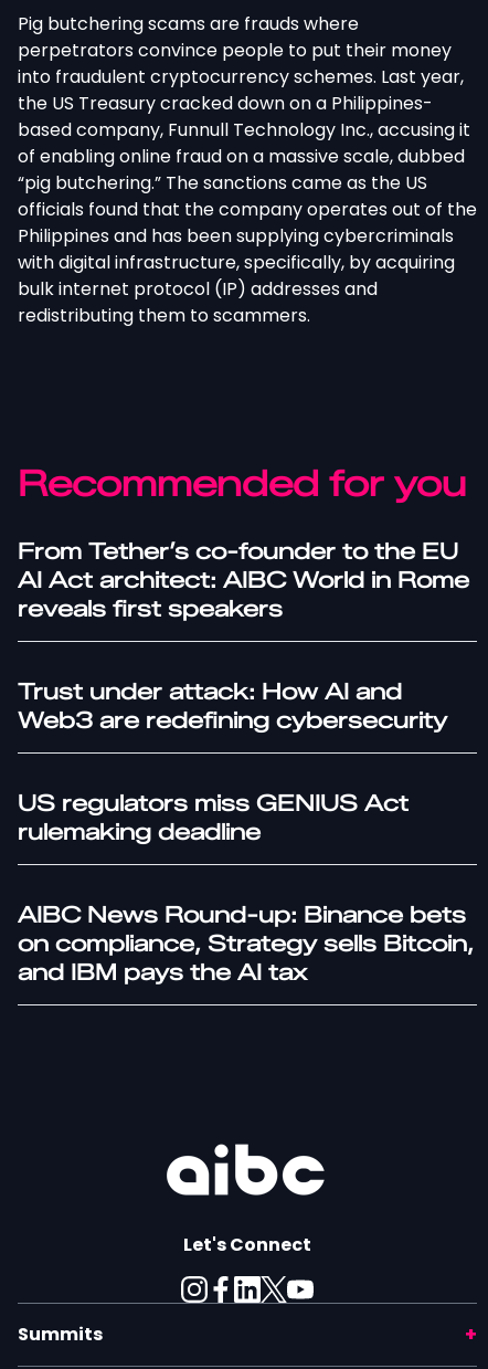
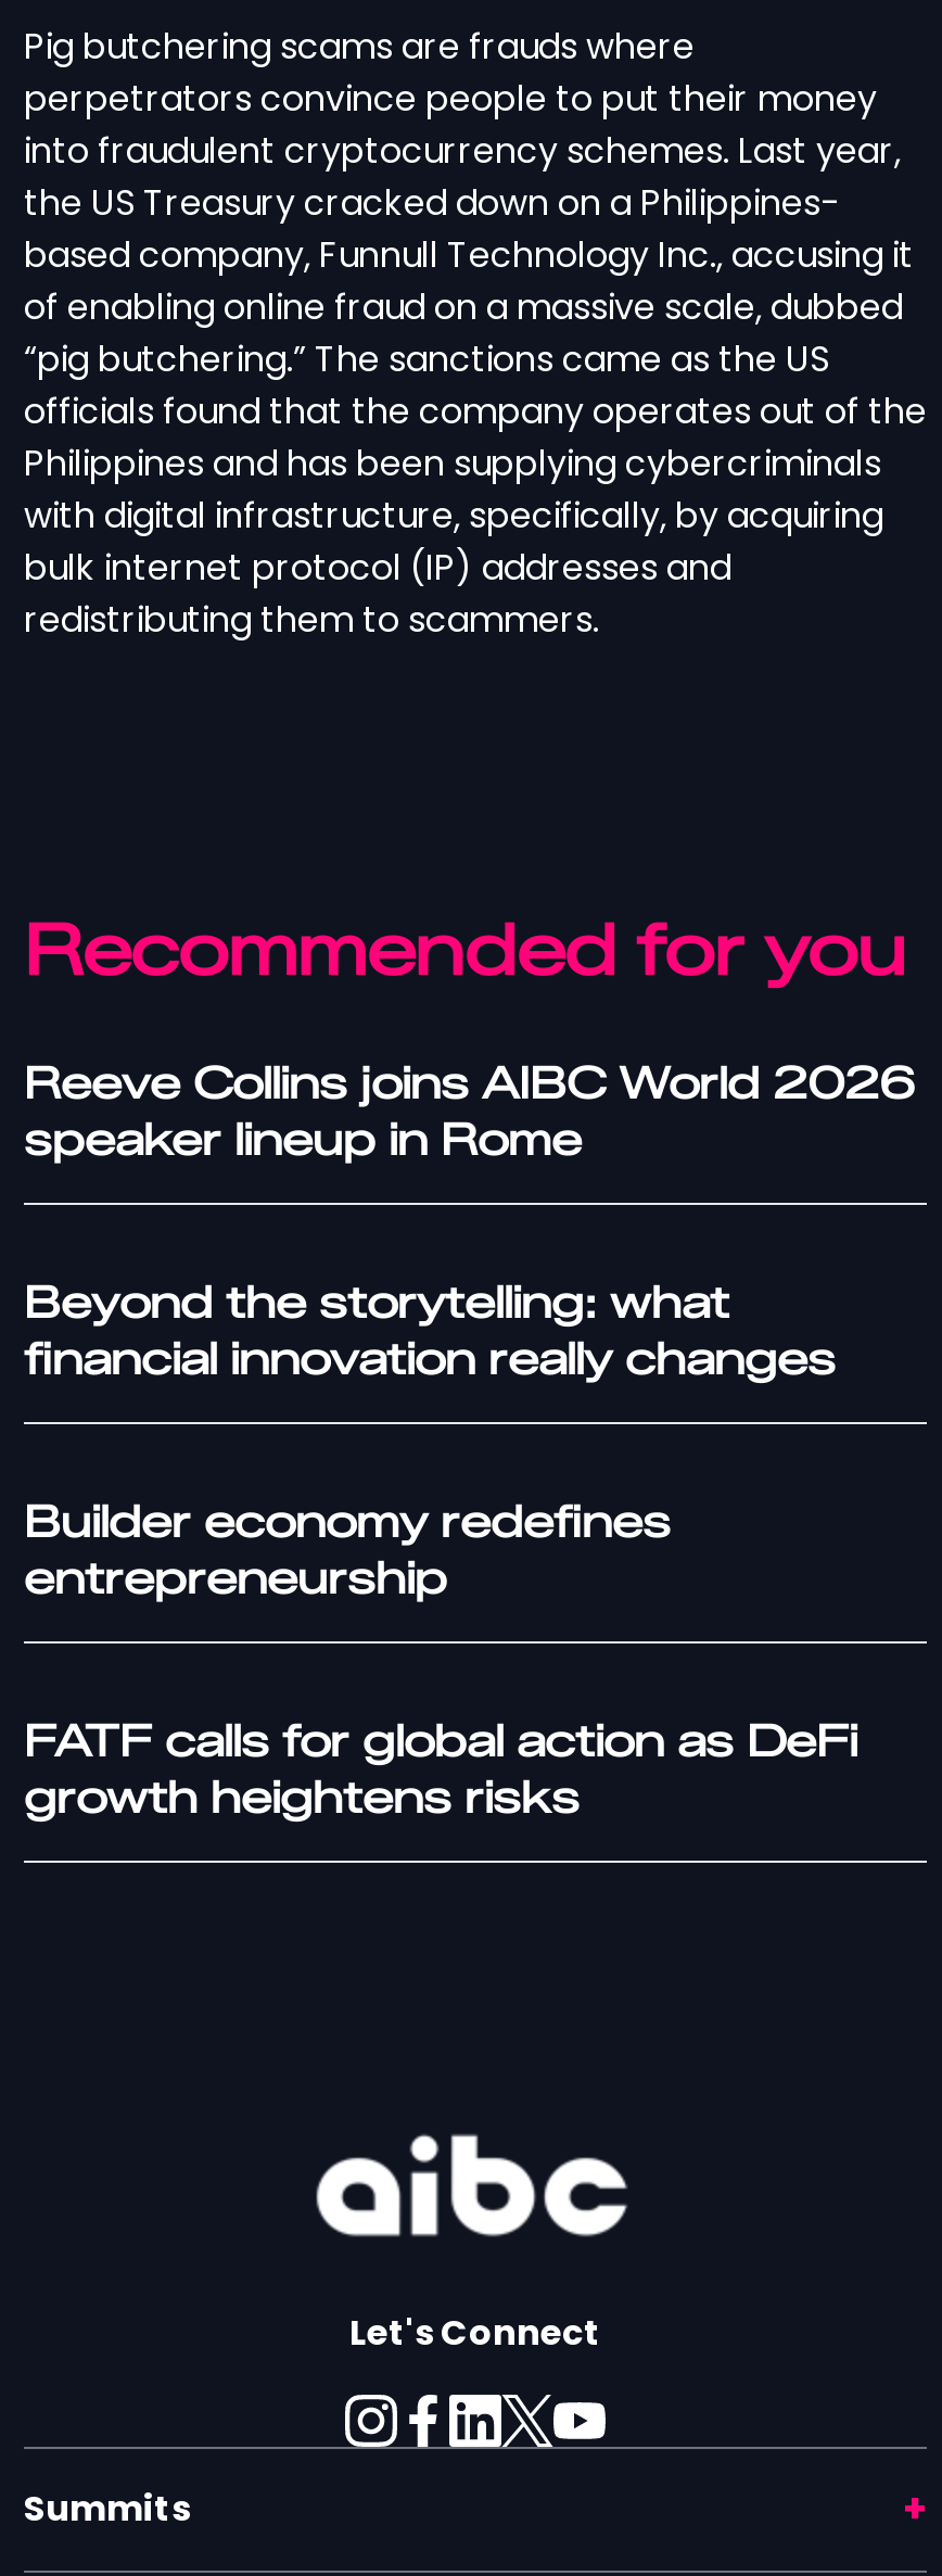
[18,538,469,622] From Tether’s co-founder to the EU | AI Act architect: AIBC World in Rome | reveals first speakers -> [24,1057,916,1165] Reeve Collins joins AIBC World 2026 | speaker lineup in Rome
[18,678,447,733] Trust under attack: How AI and | Web3 are redefining cybersecurity -> [24,1276,836,1385] Beyond the storytelling: what | financial innovation really changes
[18,790,409,845] US regulators miss GENIUS Act | rulemaking deadline -> [24,1495,671,1604] Builder economy redefines | entrepreneurship
[18,901,474,985] AIBC News Round-up: Binance bets | on compliance, Strategy sells Bitcoin, | and IBM pays the AI tax -> [24,1715,857,1823] FATF calls for global action as DeFi | growth heightens risks

